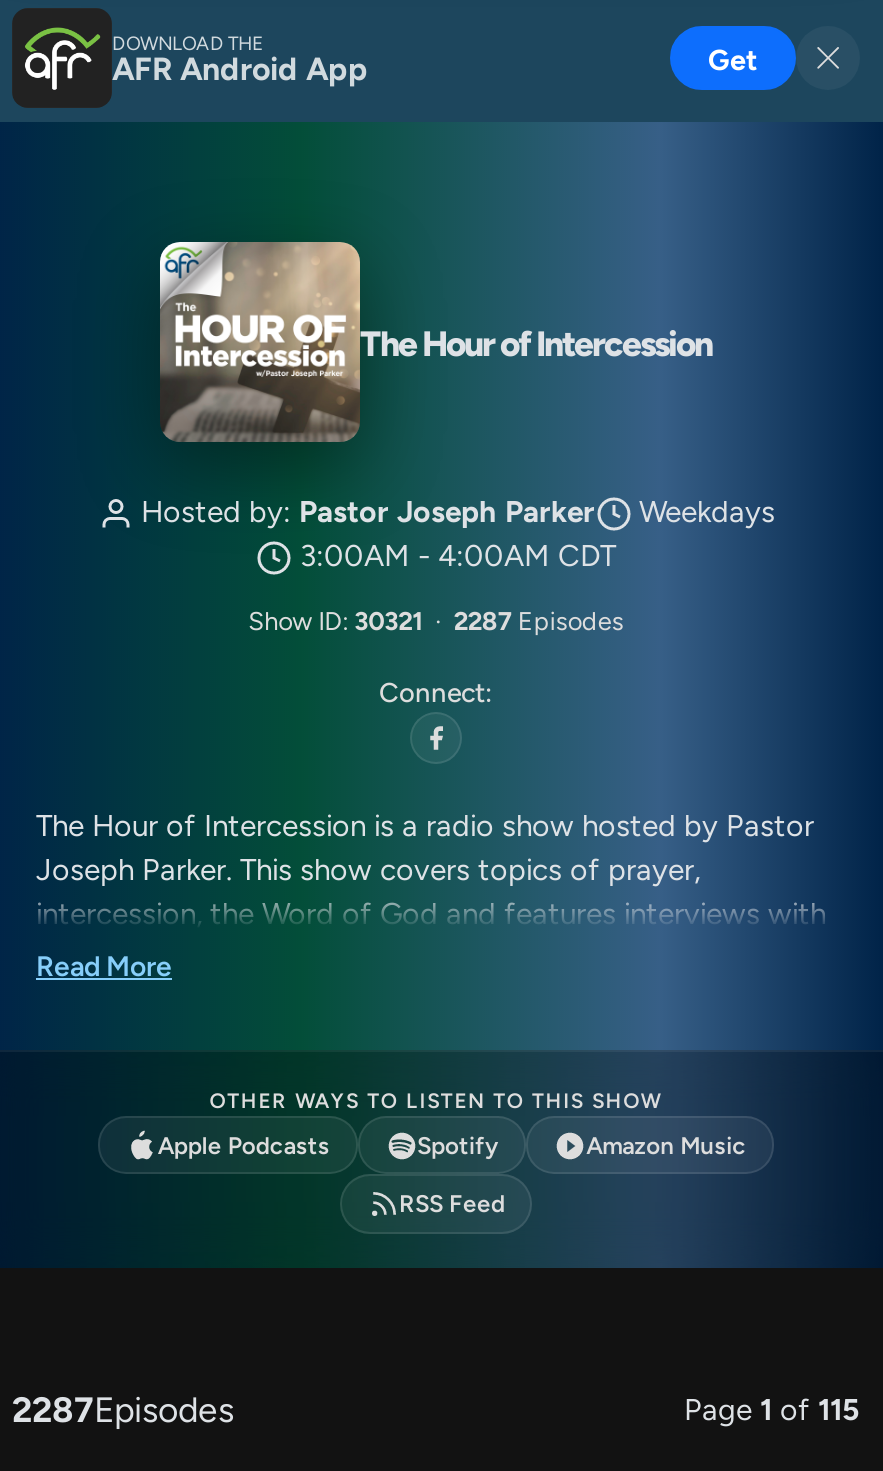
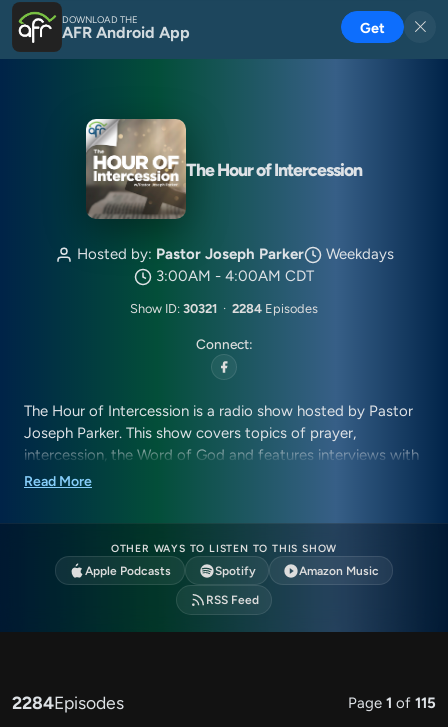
[248,606,624,636] Show ID: 30321 · 2287 Episodes -> [130,301,318,316] Show ID: 30321 · 2284 Episodes
[12,1388,234,1430] 2287Episodes -> [12,692,124,713] 2284Episodes

